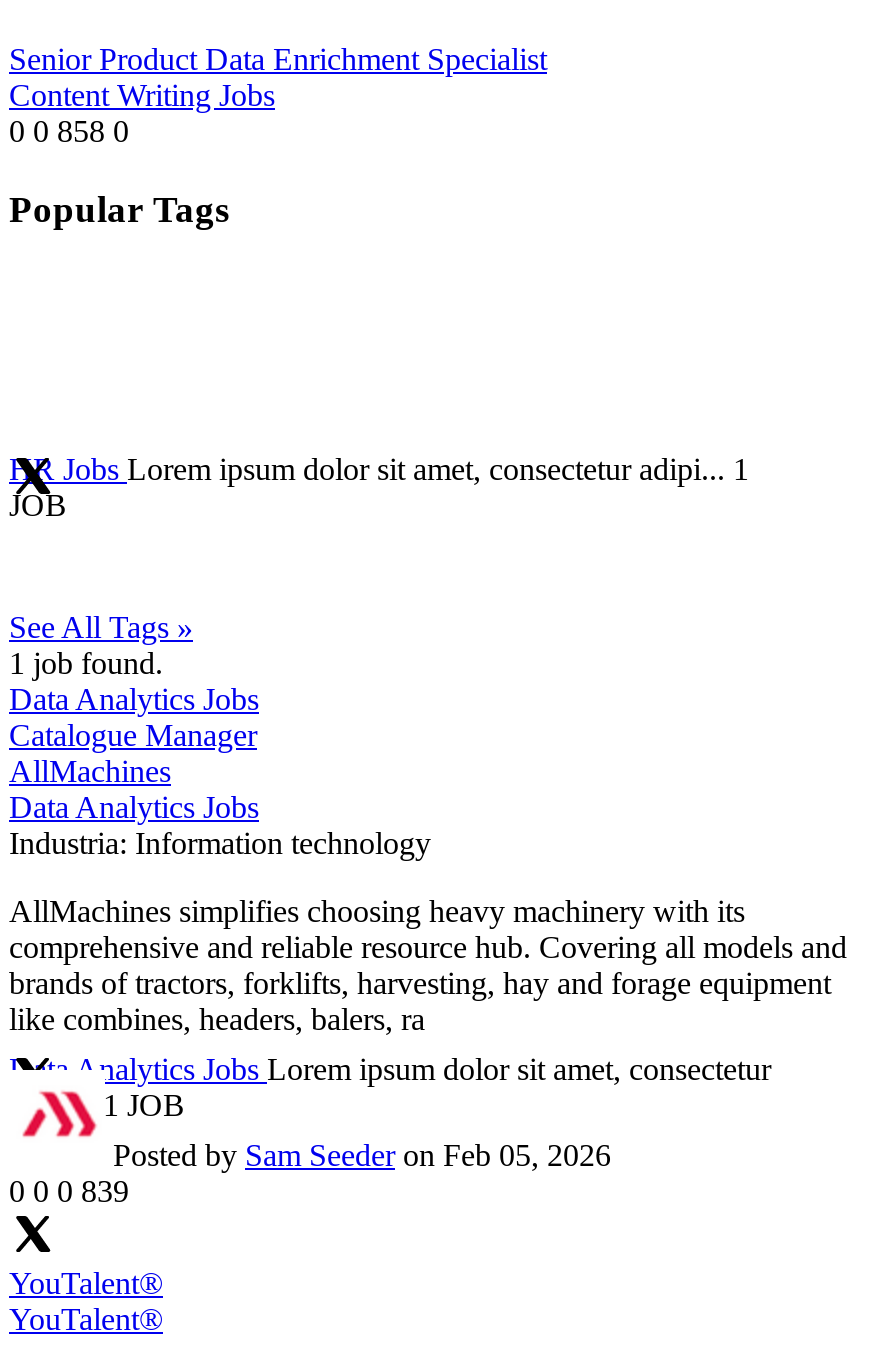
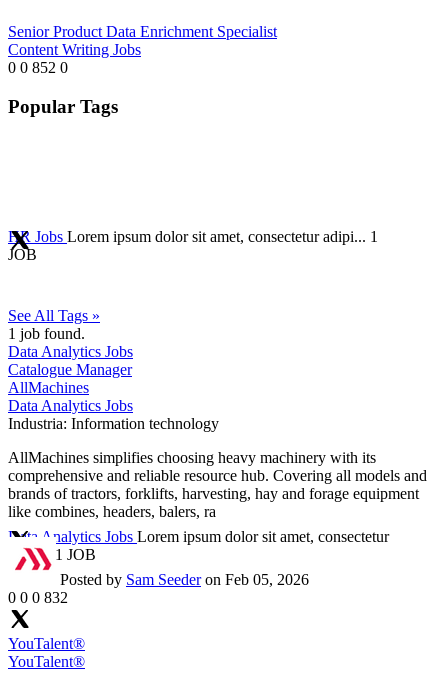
[9,114,129,148] 0 0 858 0 -> [8,59,68,76] 0 0 852 0
[9,1173,129,1207] 0 0 0 839 -> [8,589,68,606] 0 0 0 832

